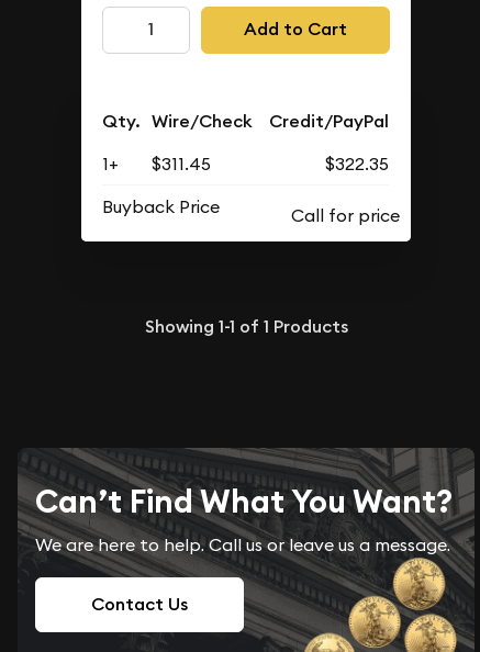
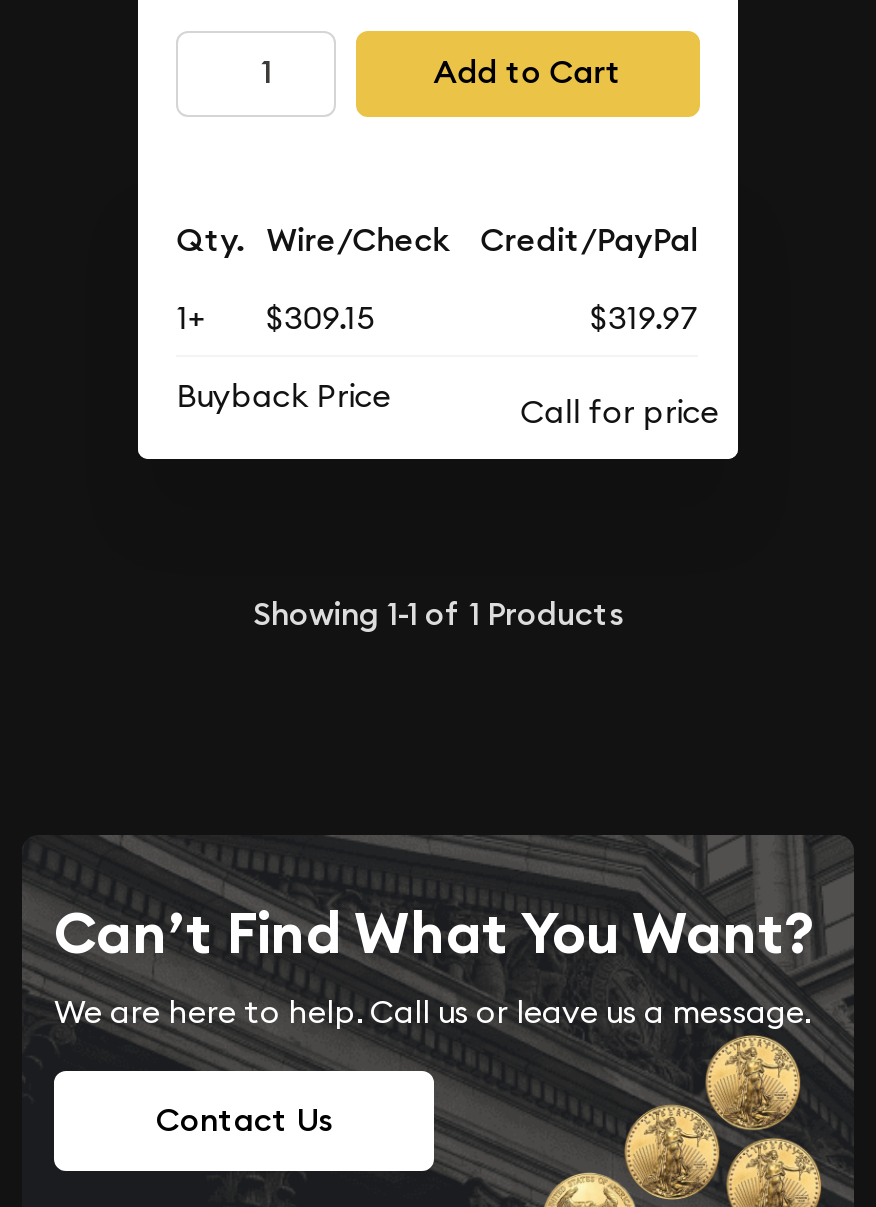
[102,153,211,175] 1+ $311.45 -> [176,297,374,337] 1+ $309.15
[325,153,389,175] $322.35 -> [590,297,698,337] $319.97

